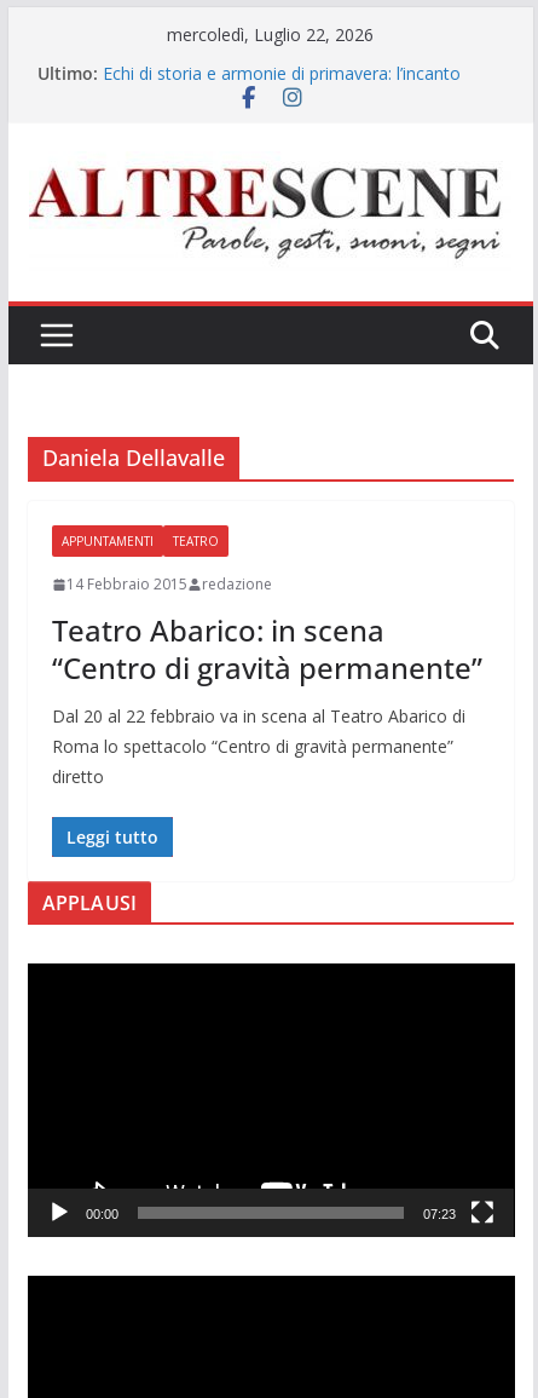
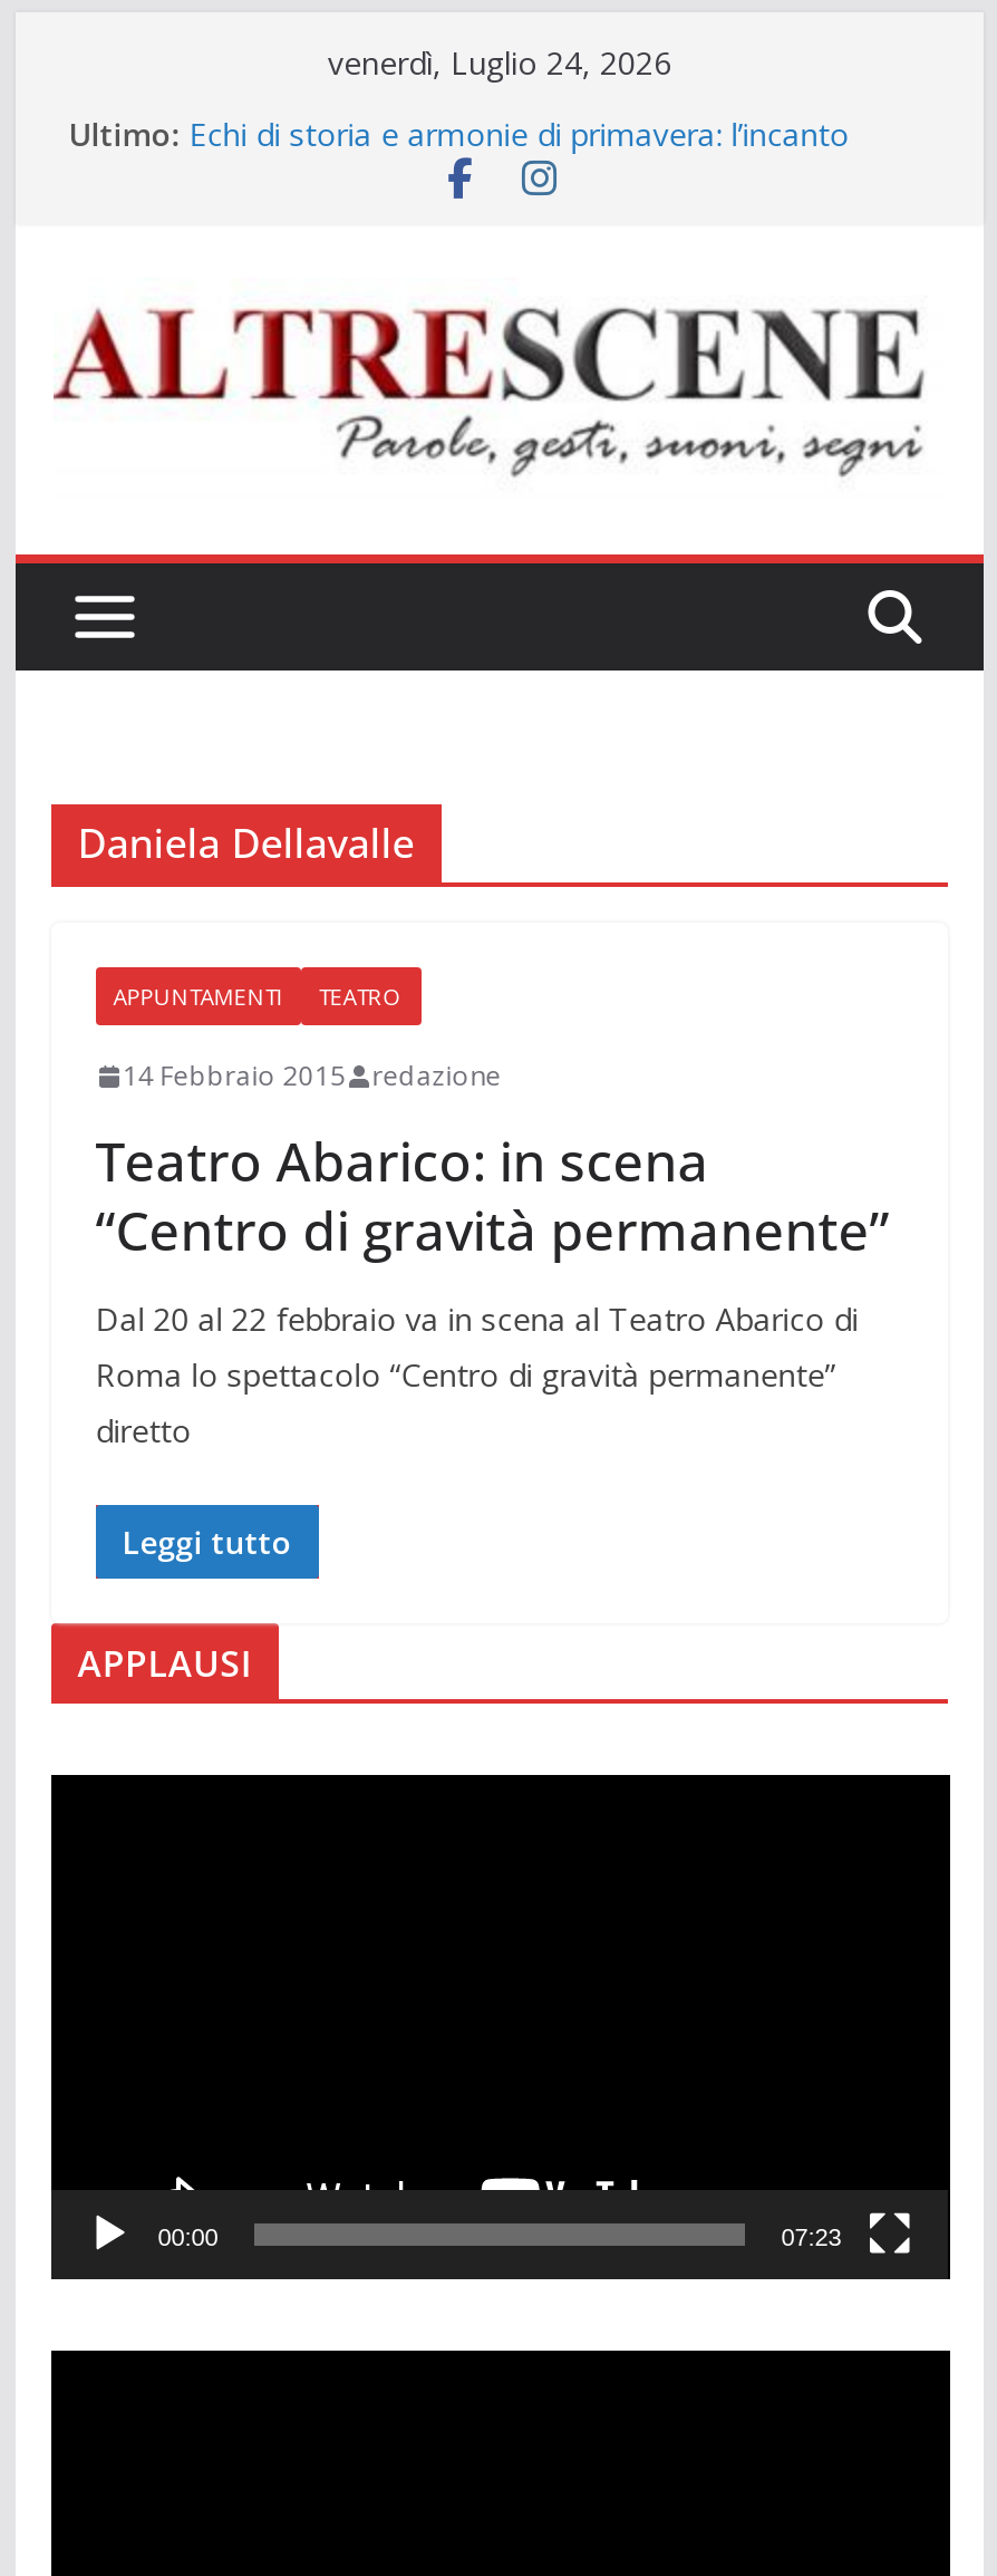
[167,23,374,46] mercoledì, Luglio 22, 2026 -> [328,41,671,84] venerdì, Luglio 24, 2026

